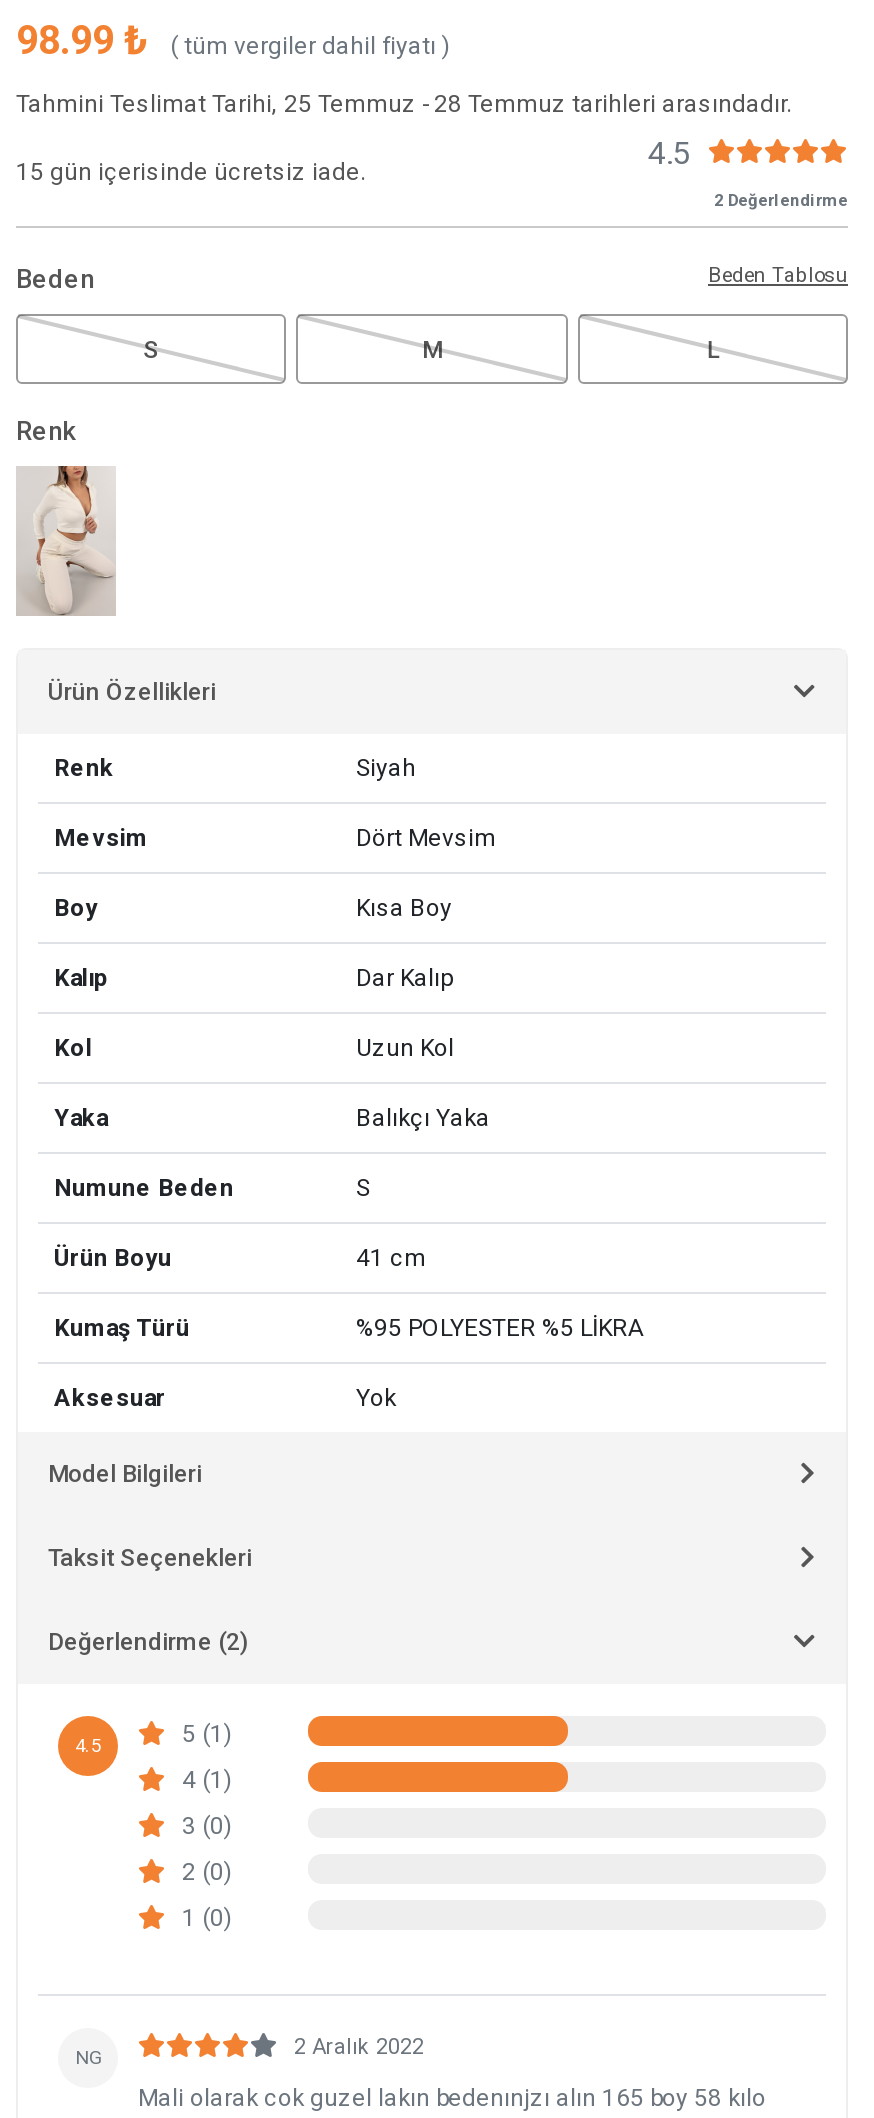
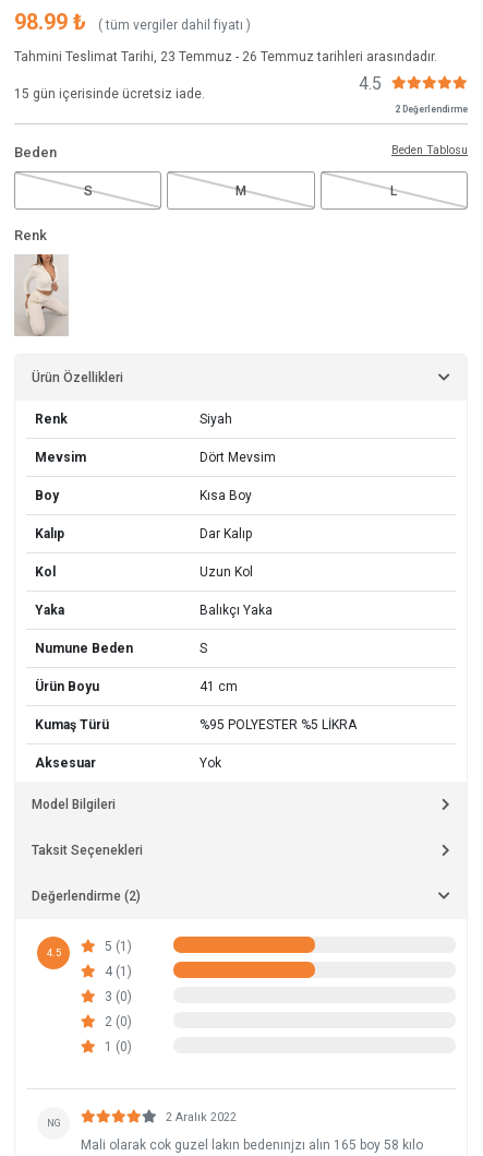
[16,90,792,118] Tahmini Teslimat Tarihi, 25 Temmuz - 28 Temmuz tarihleri arasındadır. -> [14,49,437,64] Tahmini Teslimat Tarihi, 23 Temmuz - 26 Temmuz tarihleri arasındadır.

